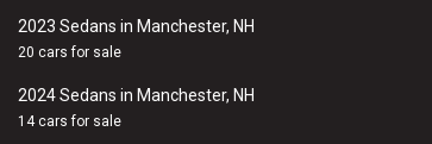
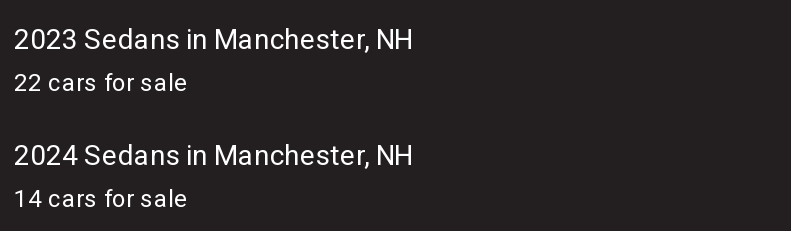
[18,44,121,61] 20 cars for sale -> [14,69,188,97] 22 cars for sale

